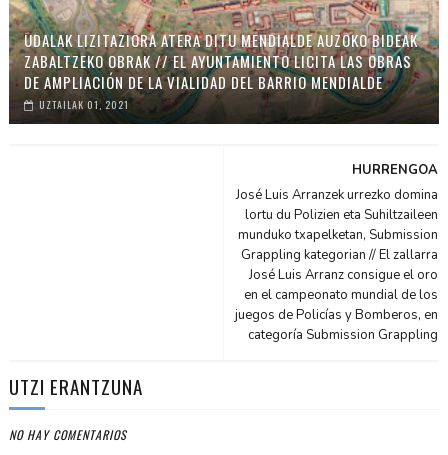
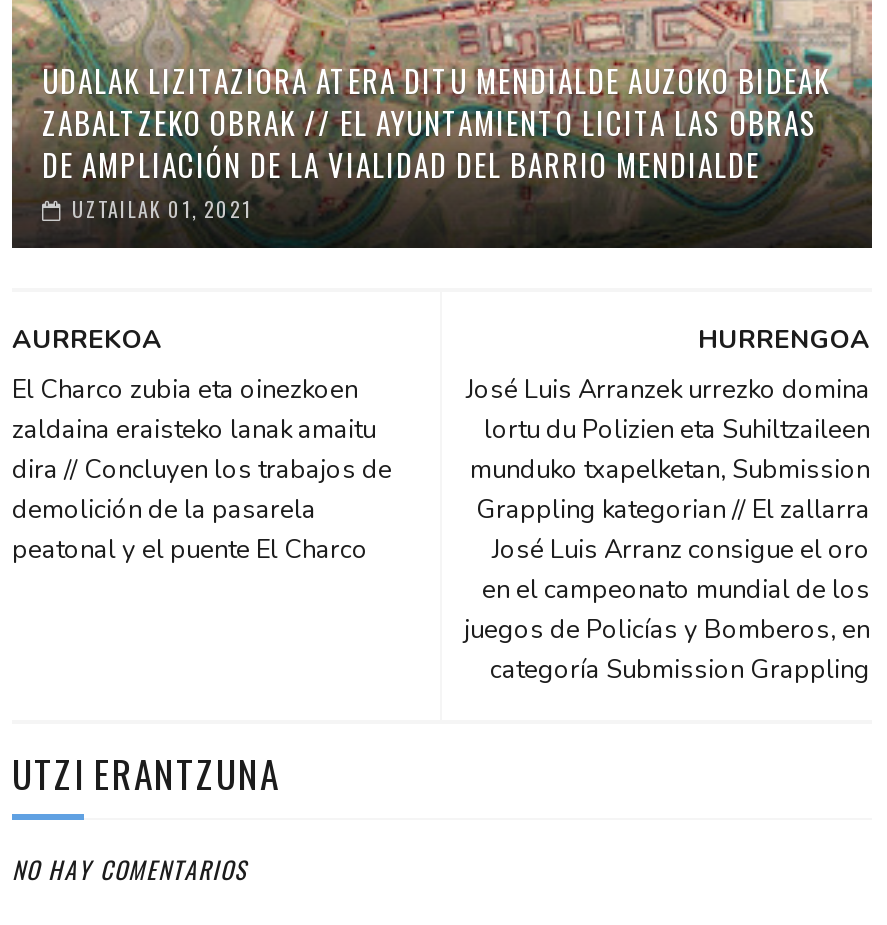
none -> [12,321,392,567] AURREKOA | El Charco zubia eta oinezkoen | zaldaina eraisteko lanak amaitu | dira // Concluyen los trabajos de | demolición de la pasarela | peatonal y el puente El Charco

